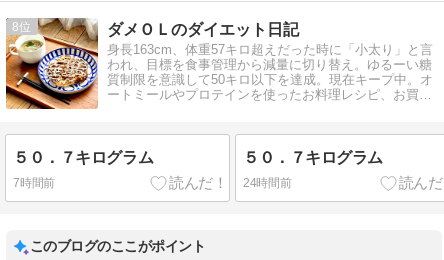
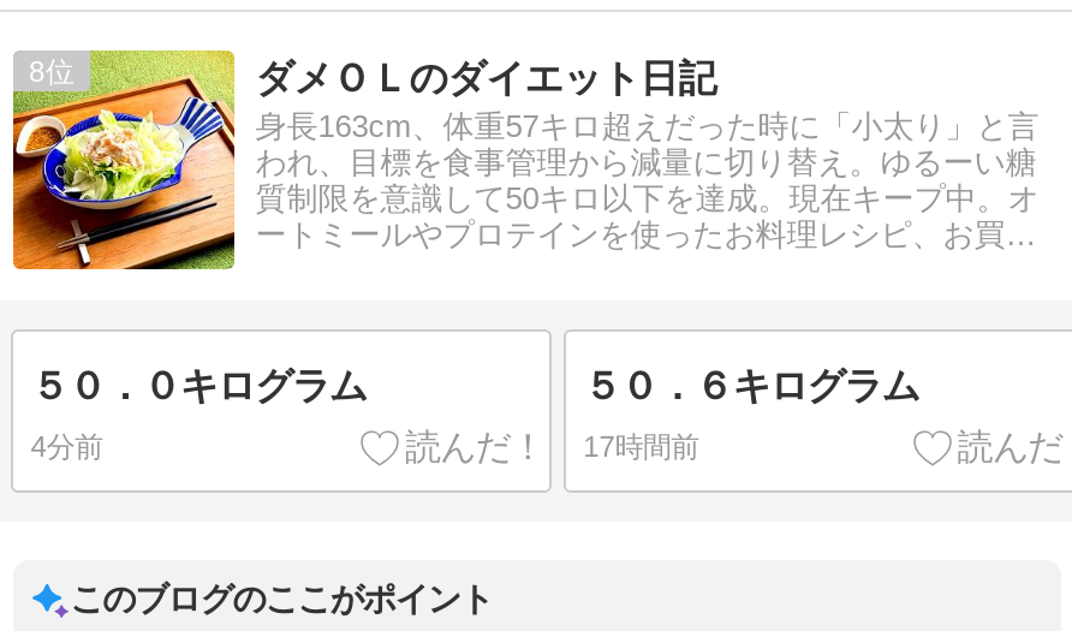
[5,17,153,166] [image] | ５０．７キログラム -> [11,48,367,407] [image] | ５０．０キログラム
[243,149,383,166] ５０．７キログラム -> [583,366,919,407] ５０．６キログラム
[13,176,55,190] 7時間前 -> [31,430,103,463] 4分前
[243,176,291,190] 24時間前 -> [583,430,699,463] 17時間前

